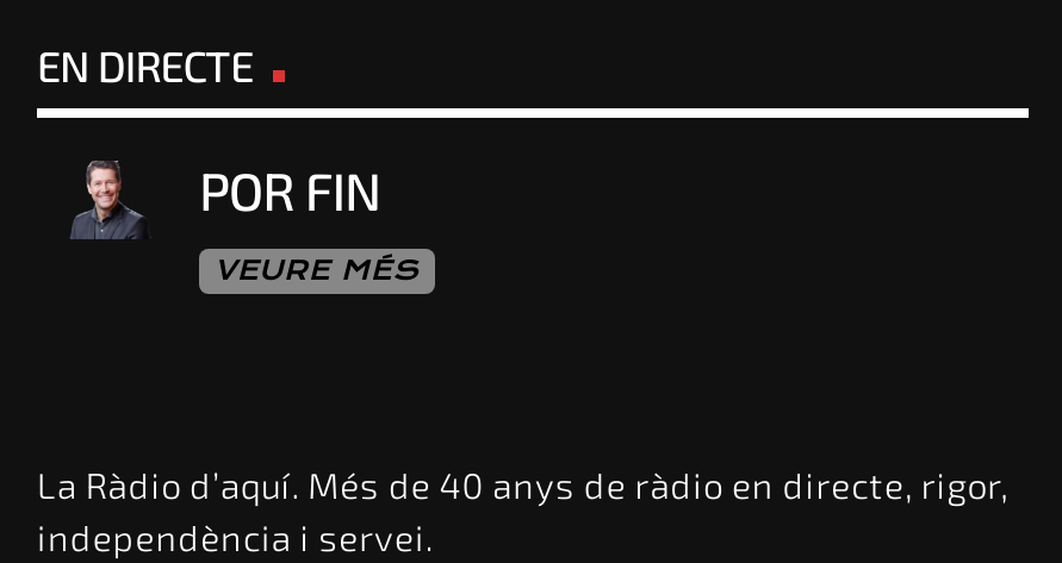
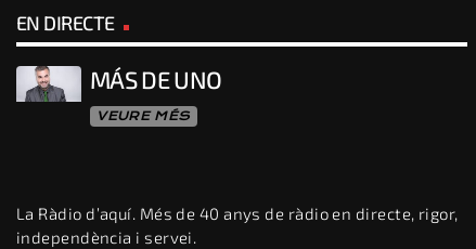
[37,158,381,239] [image] | POR FIN -> [15,65,222,103] [image] | MÁS DE UNO

